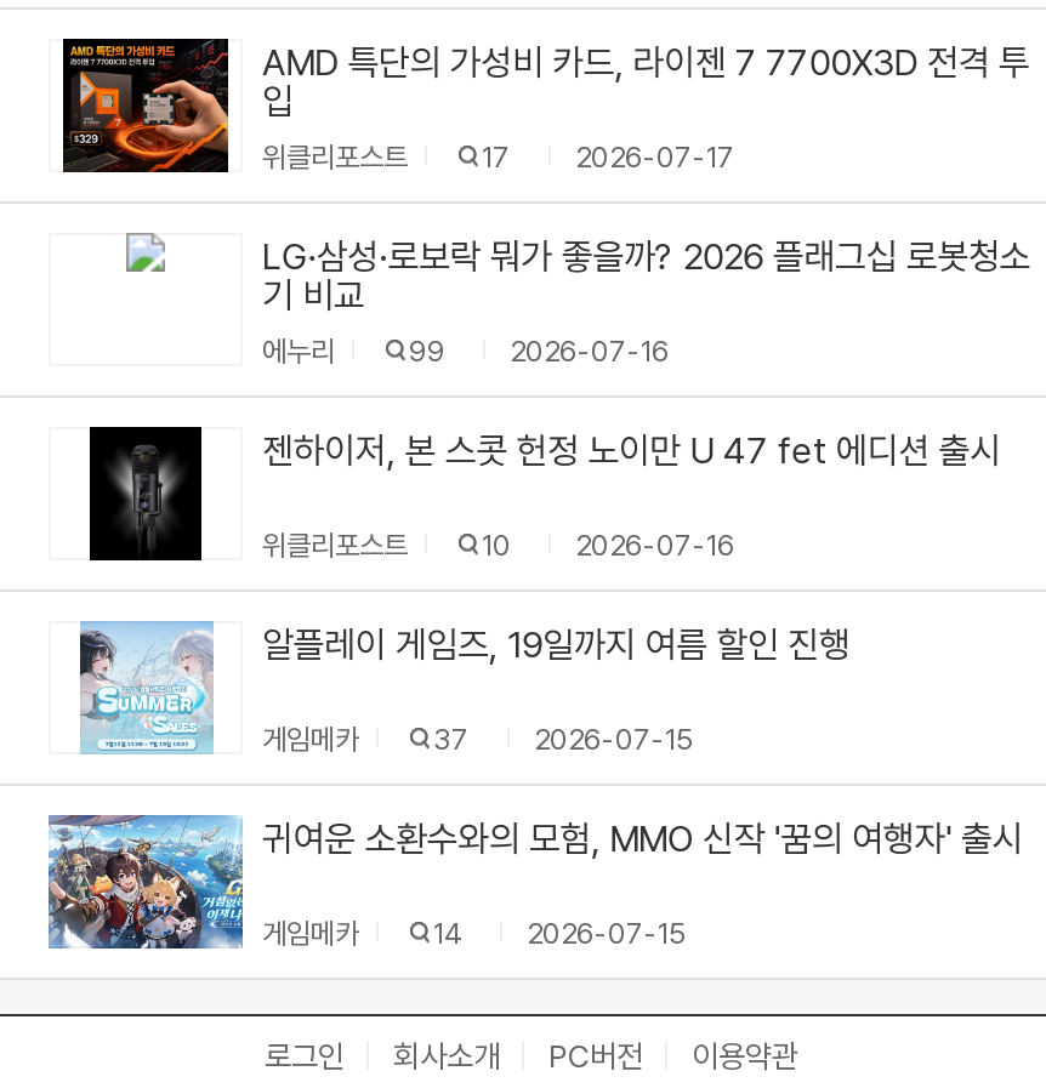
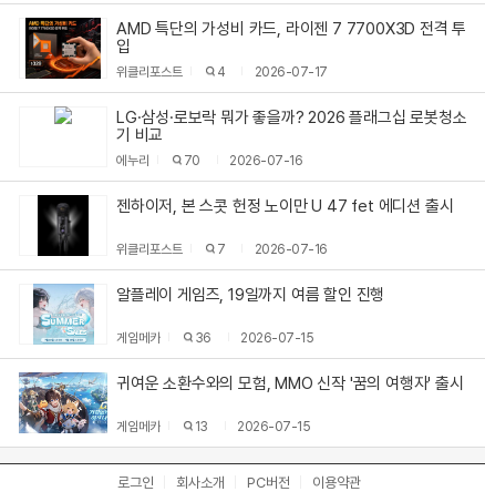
[482,140,735,174] 17 2026-07-17 -> [216,64,327,80] 4 2026-07-17
[409,334,670,368] 99 2026-07-16 -> [183,153,302,168] 70 2026-07-16
[482,528,735,562] 10 2026-07-16 -> [216,241,327,257] 7 2026-07-16
[433,722,694,756] 37 2026-07-15 -> [194,330,313,346] 36 2026-07-15
[433,916,687,950] 14 2026-07-15 -> [194,419,310,434] 13 2026-07-15

